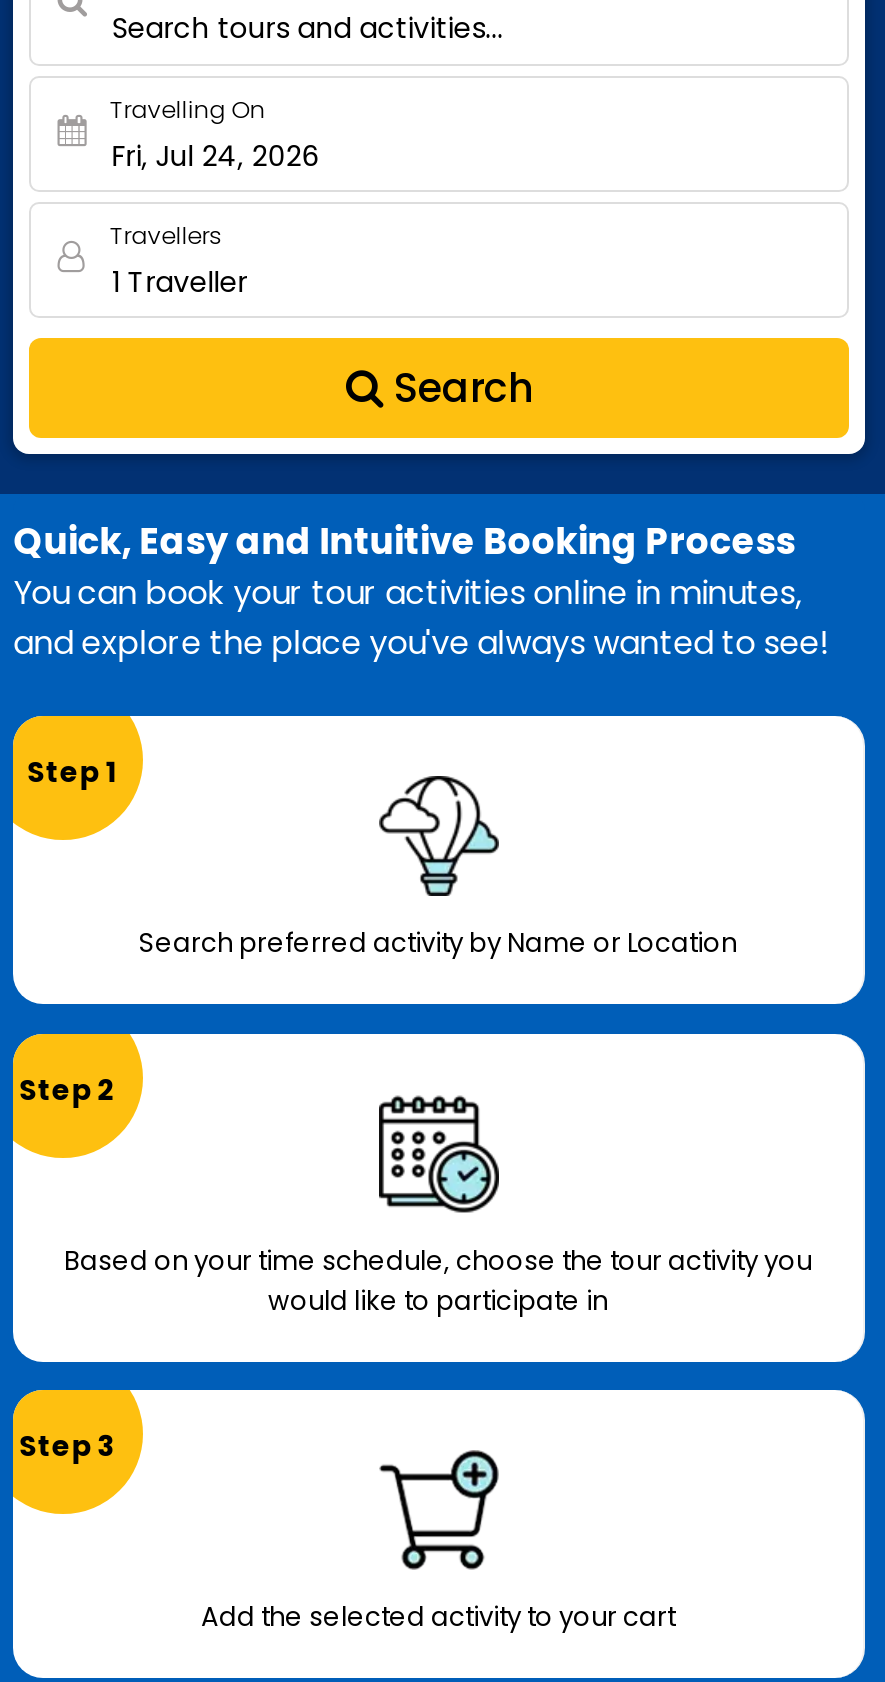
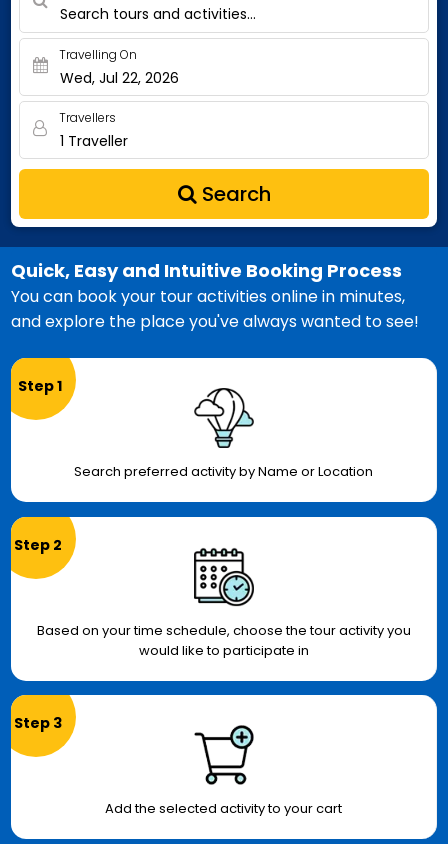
[111,136,319,176] Fri, Jul 24, 2026 -> [60,68,179,88] Wed, Jul 22, 2026

